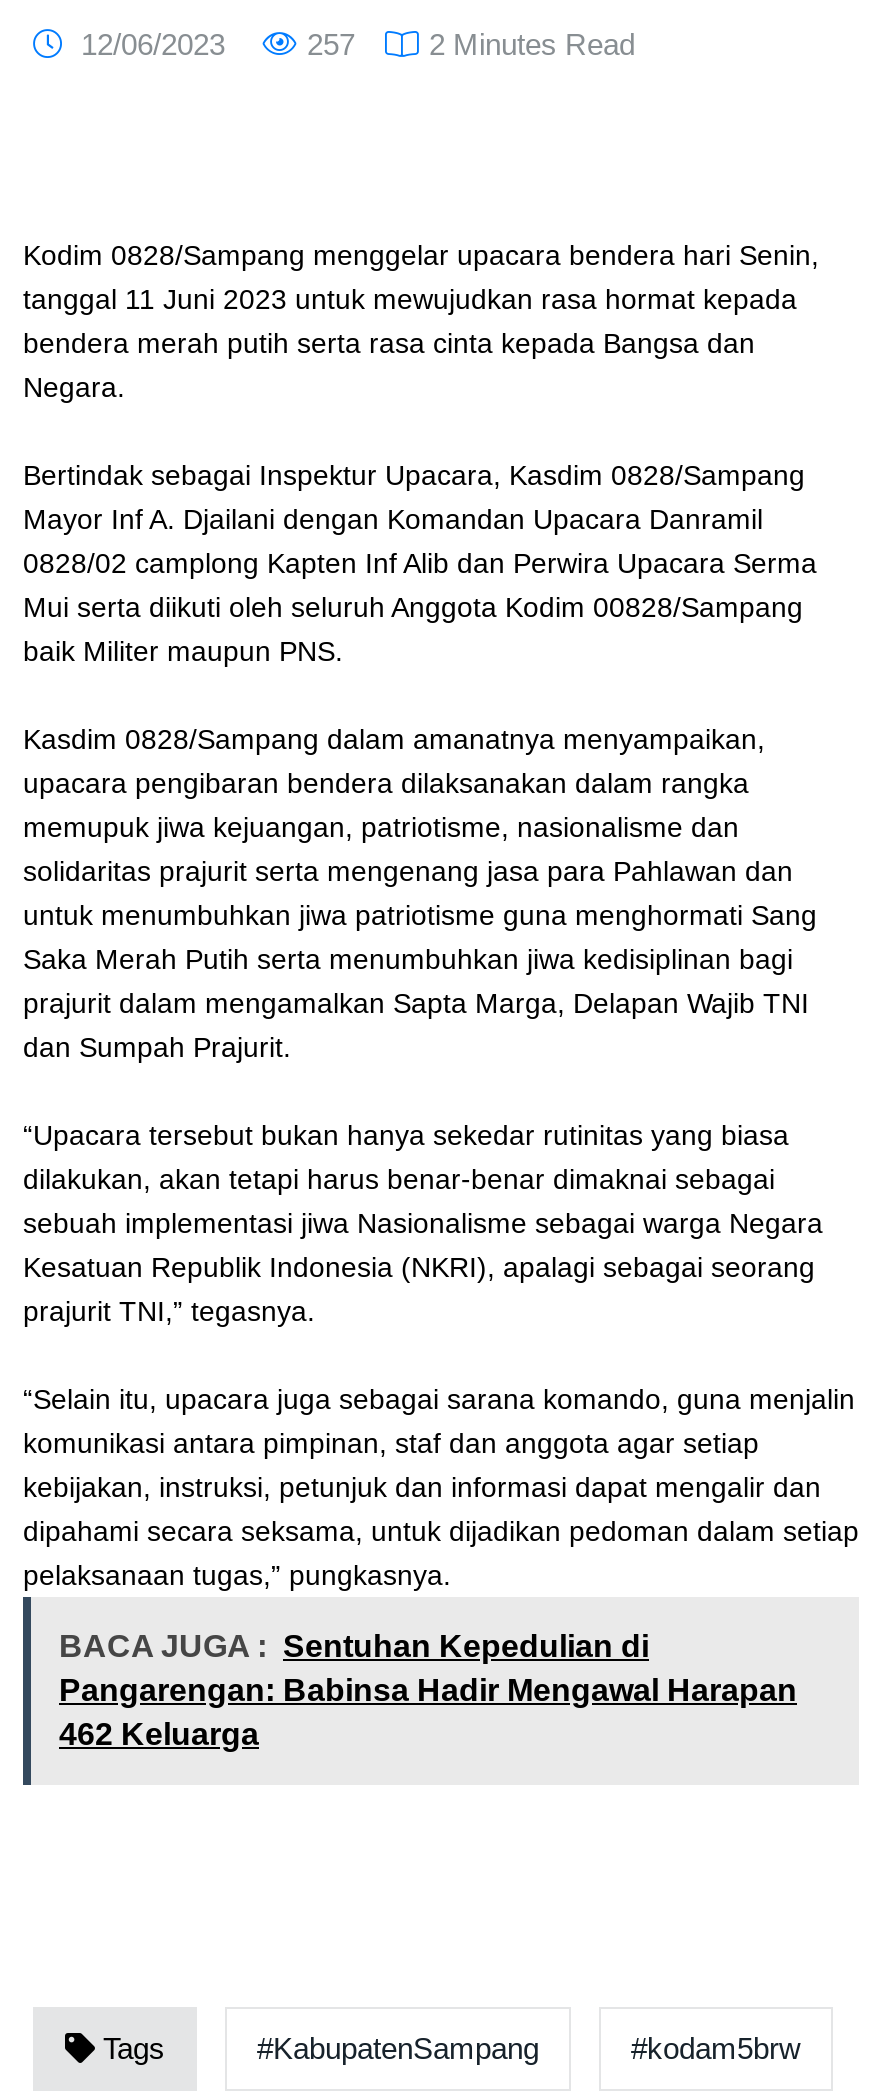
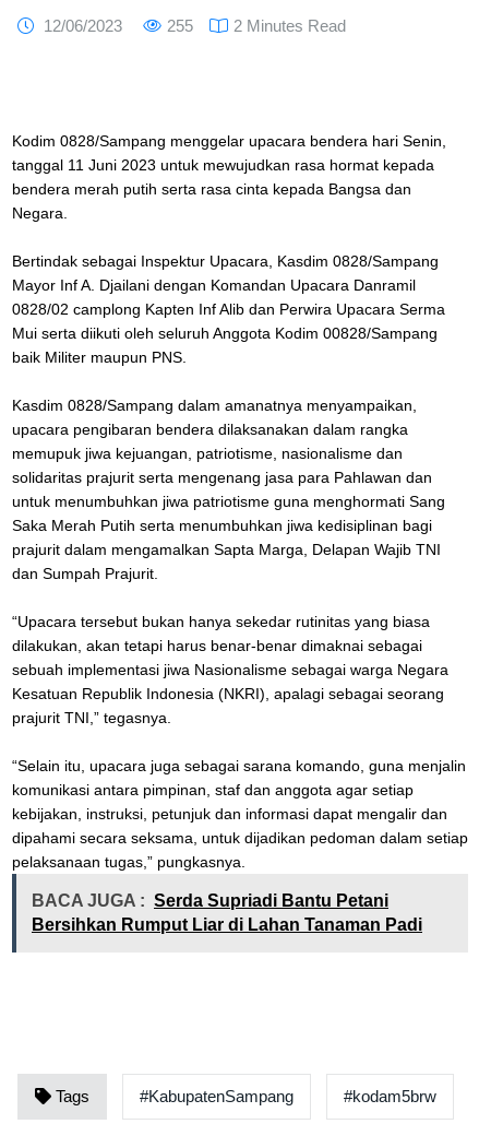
[307,27,355,61] 257 -> [167,16,193,35] 255
[59,1629,797,1751] BACA JUGA : Sentuhan Kepedulian di | Pangarengan: Babinsa Hadir Mengawal Harapan | 462 Keluarga -> [32,891,422,934] BACA JUGA : Serda Supriadi Bantu Petani | Bersihkan Rumput Liar di Lahan Tanaman Padi

